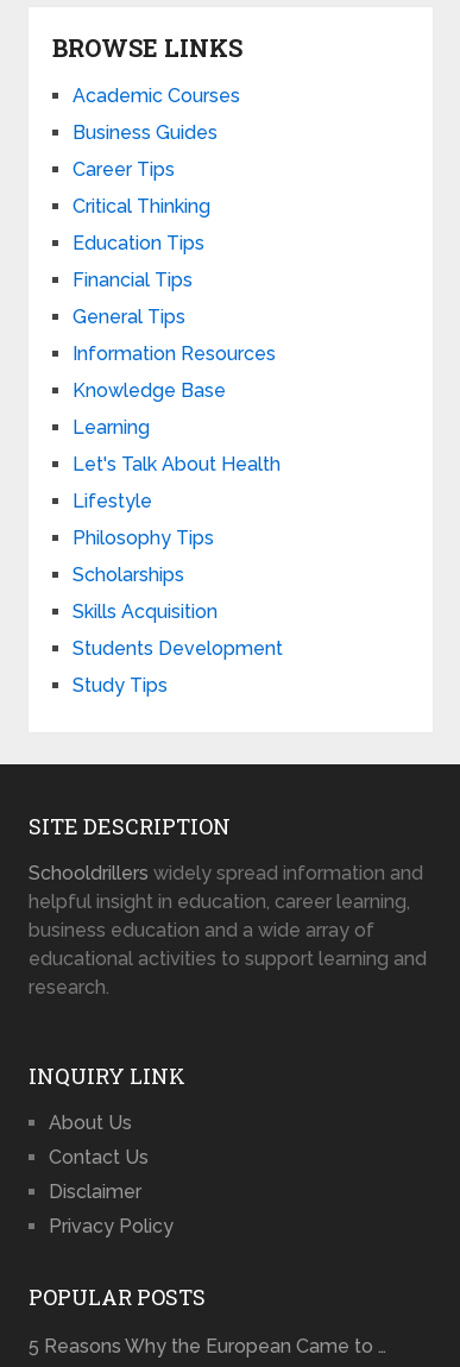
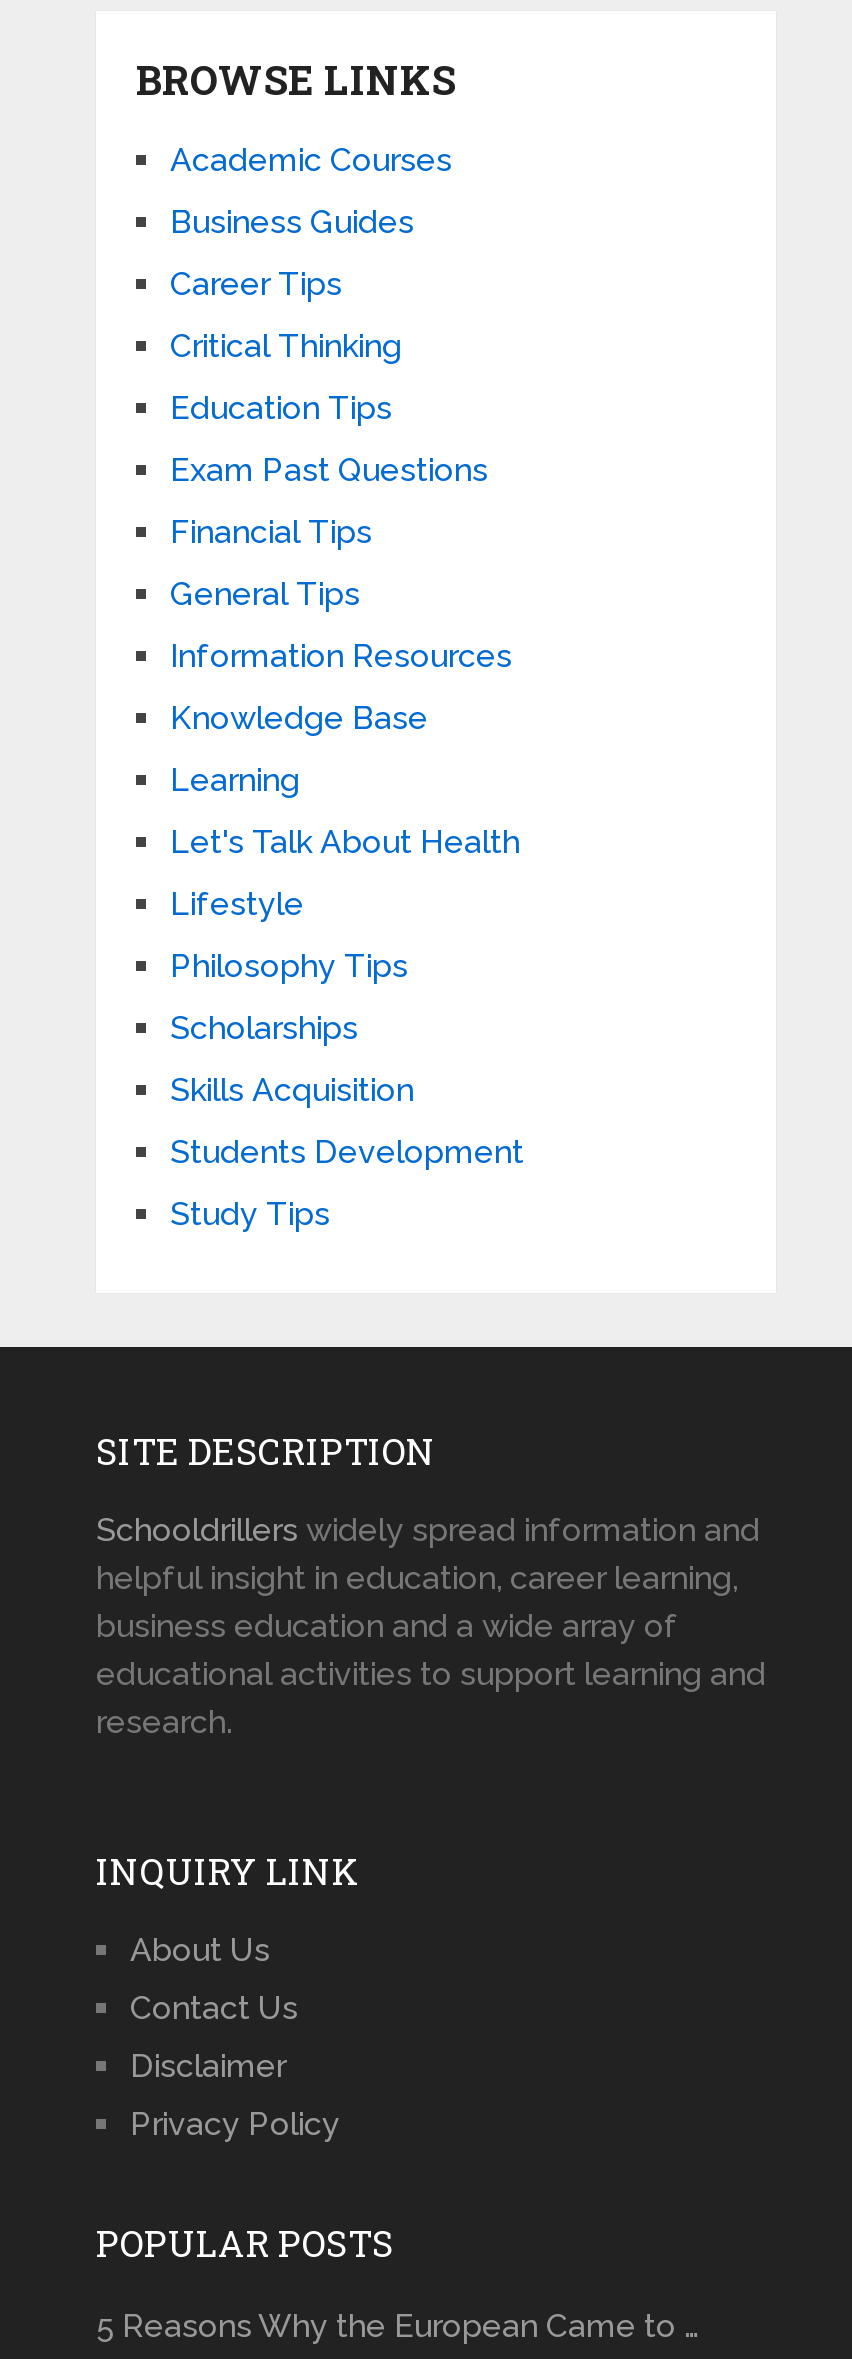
none -> [170,452,488,490] Exam Past Questions

